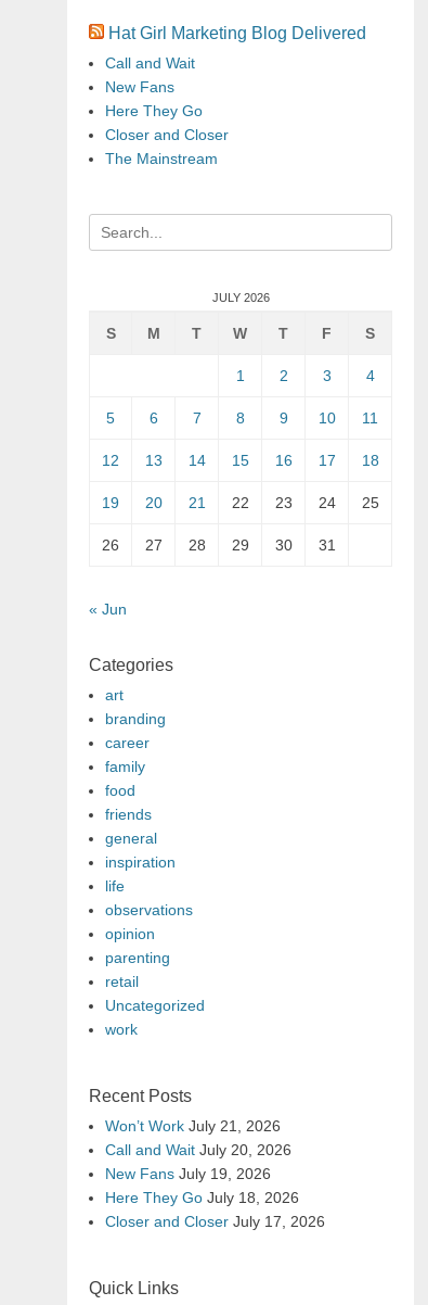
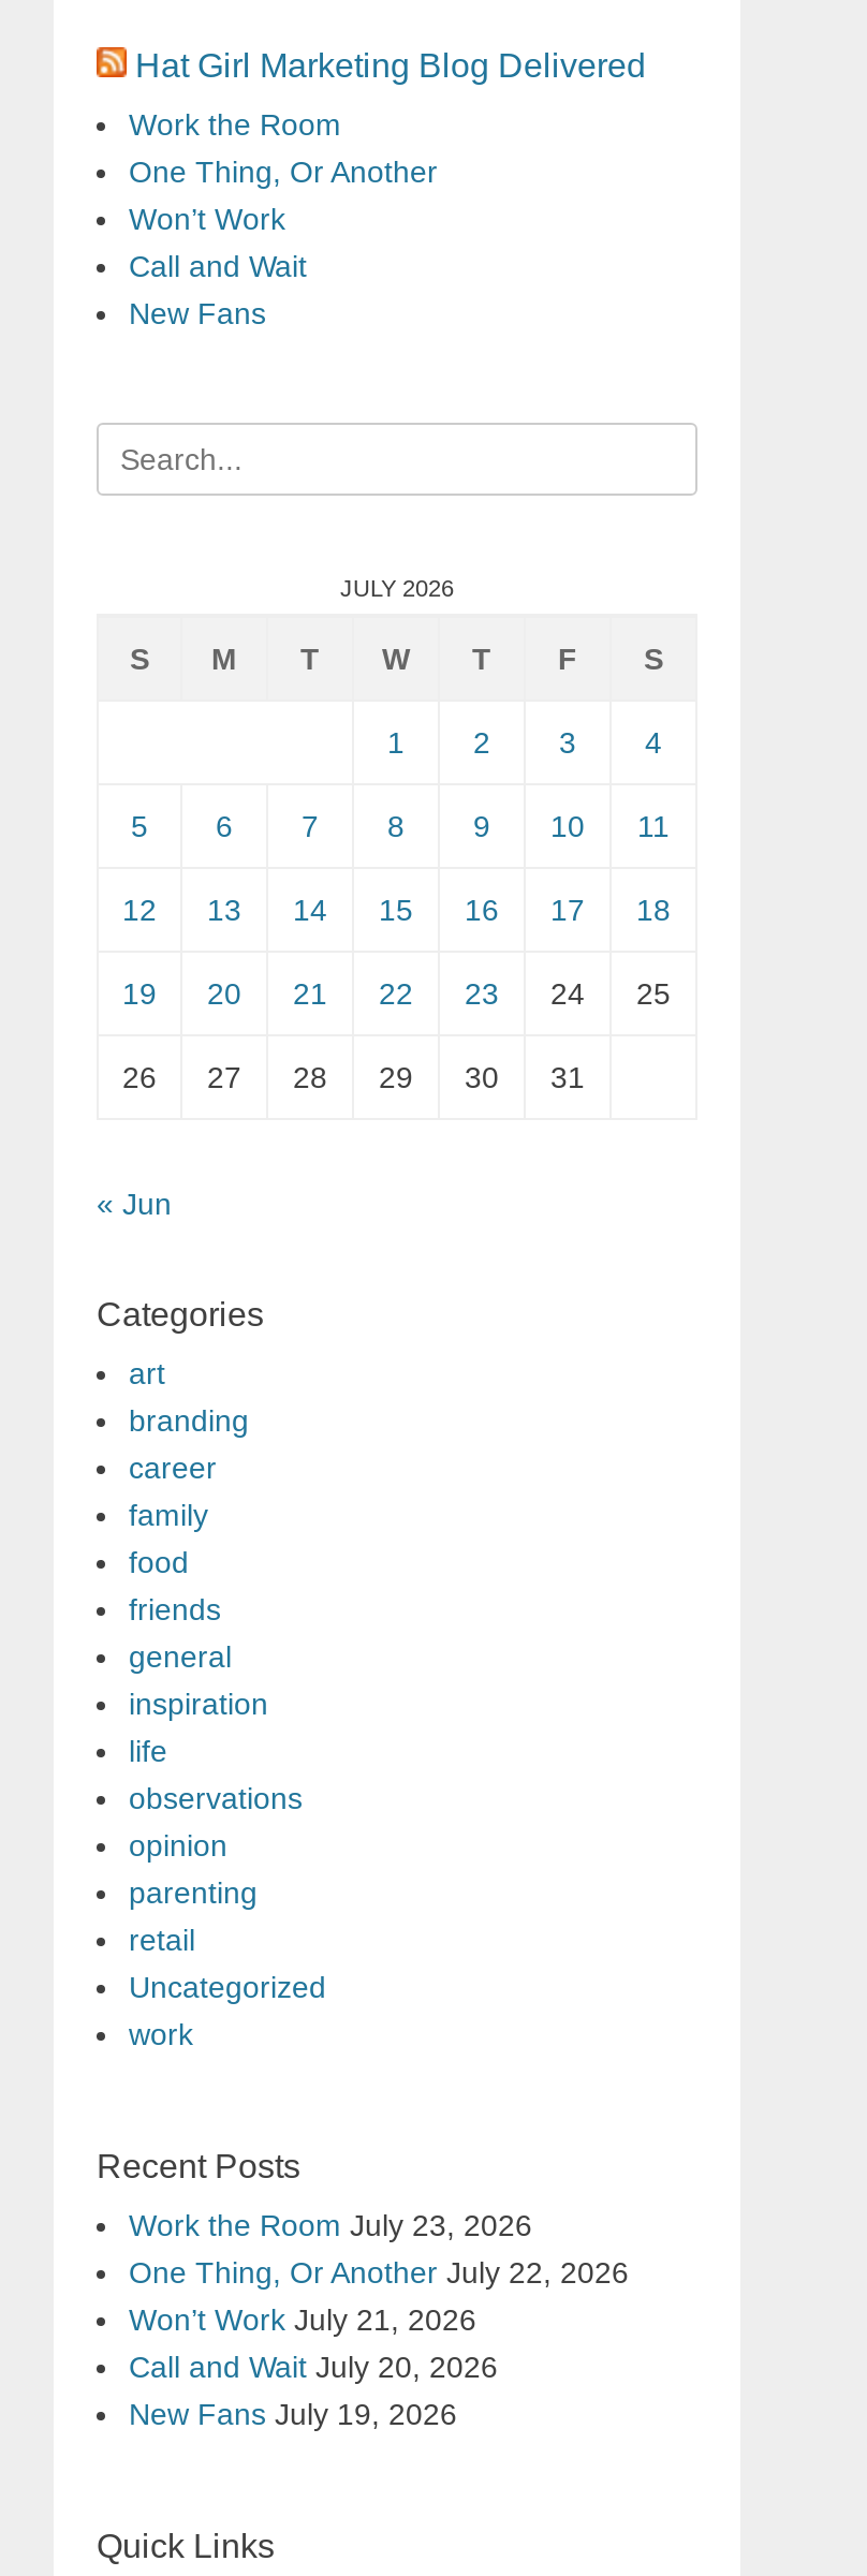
none -> [129,107,438,236] Work the Room | One Thing, Or Another | Won’t Work
moved [105,54,195,96] -> [129,249,307,330]: Call and Wait | New Fans
[105,102,229,167] Here They Go | Closer and Closer | The Mainstream -> none
none -> [129,2208,629,2290] Work the Room July 23, 2026 | One Thing, Or Another July 22, 2026
moved [105,1117,291,1182] -> [129,2302,498,2431]: Won’t Work July 21, 2026 | Call and Wait July 20, 2026 | New Fans July 19, 2026
[105,1189,325,1230] Here They Go July 18, 2026 | Closer and Closer July 17, 2026 -> none

